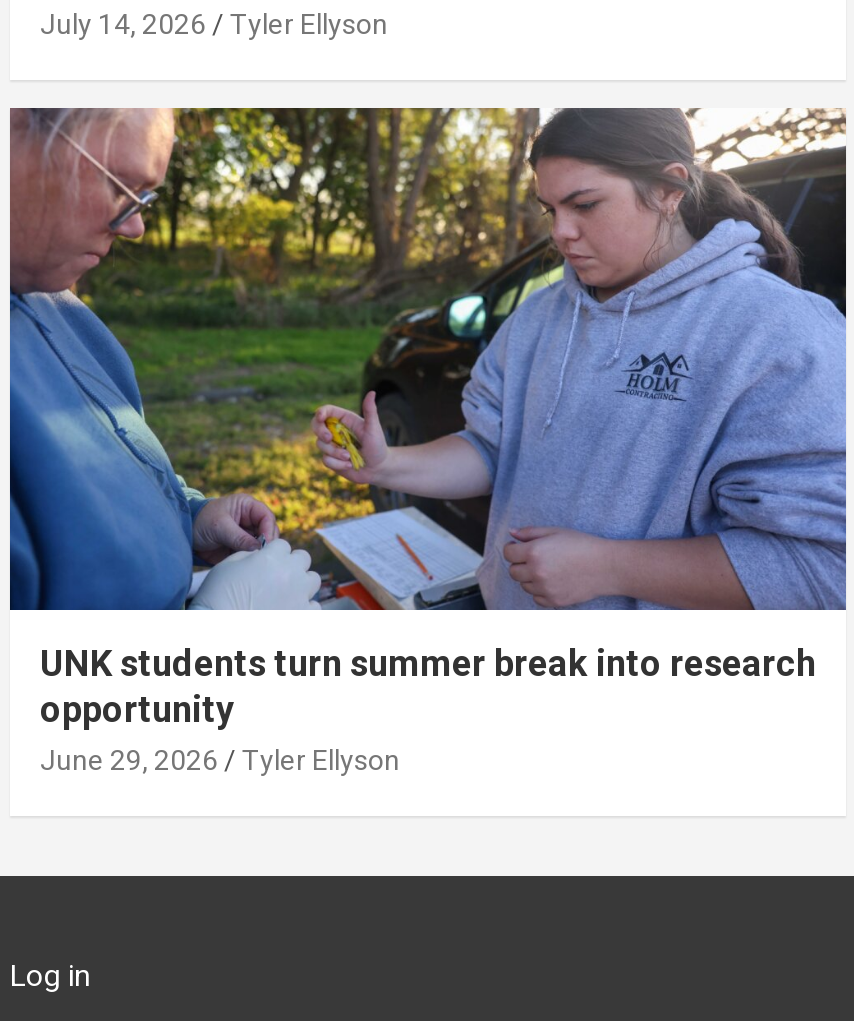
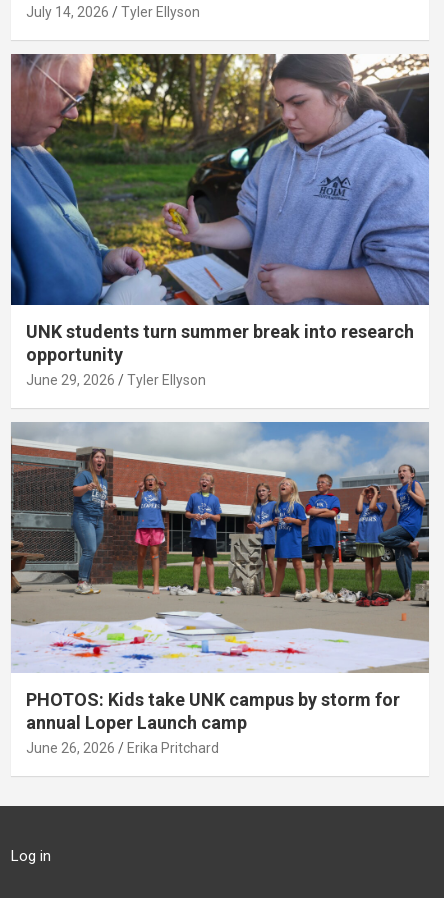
none -> [10,421,430,756] [image] | PHOTOS: Kids take UNK campus by storm for | annual Loper Launch camp | June 26, 2026 | Erika Pritchard

